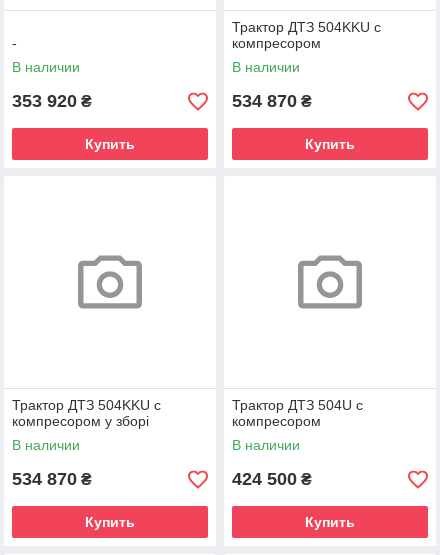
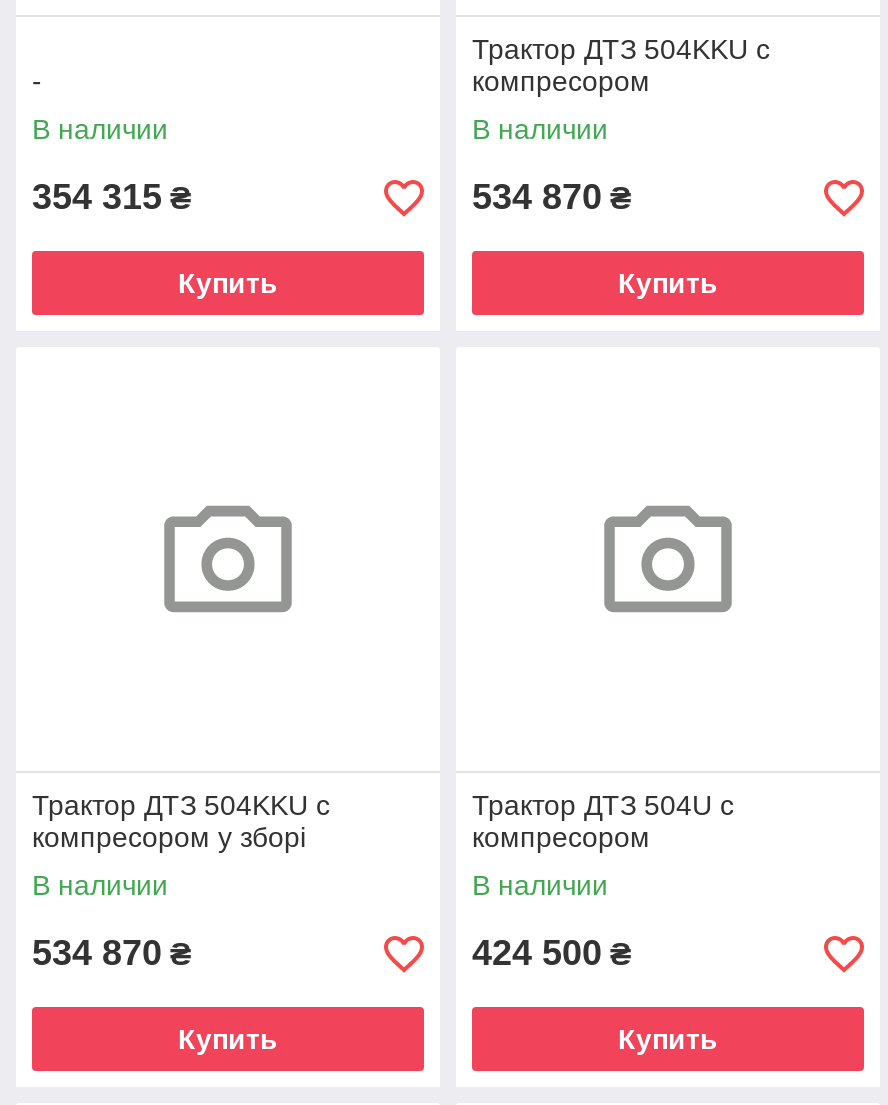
[12,91,92,111] 353 920 ₴ -> [32,178,192,218] 354 315 ₴

